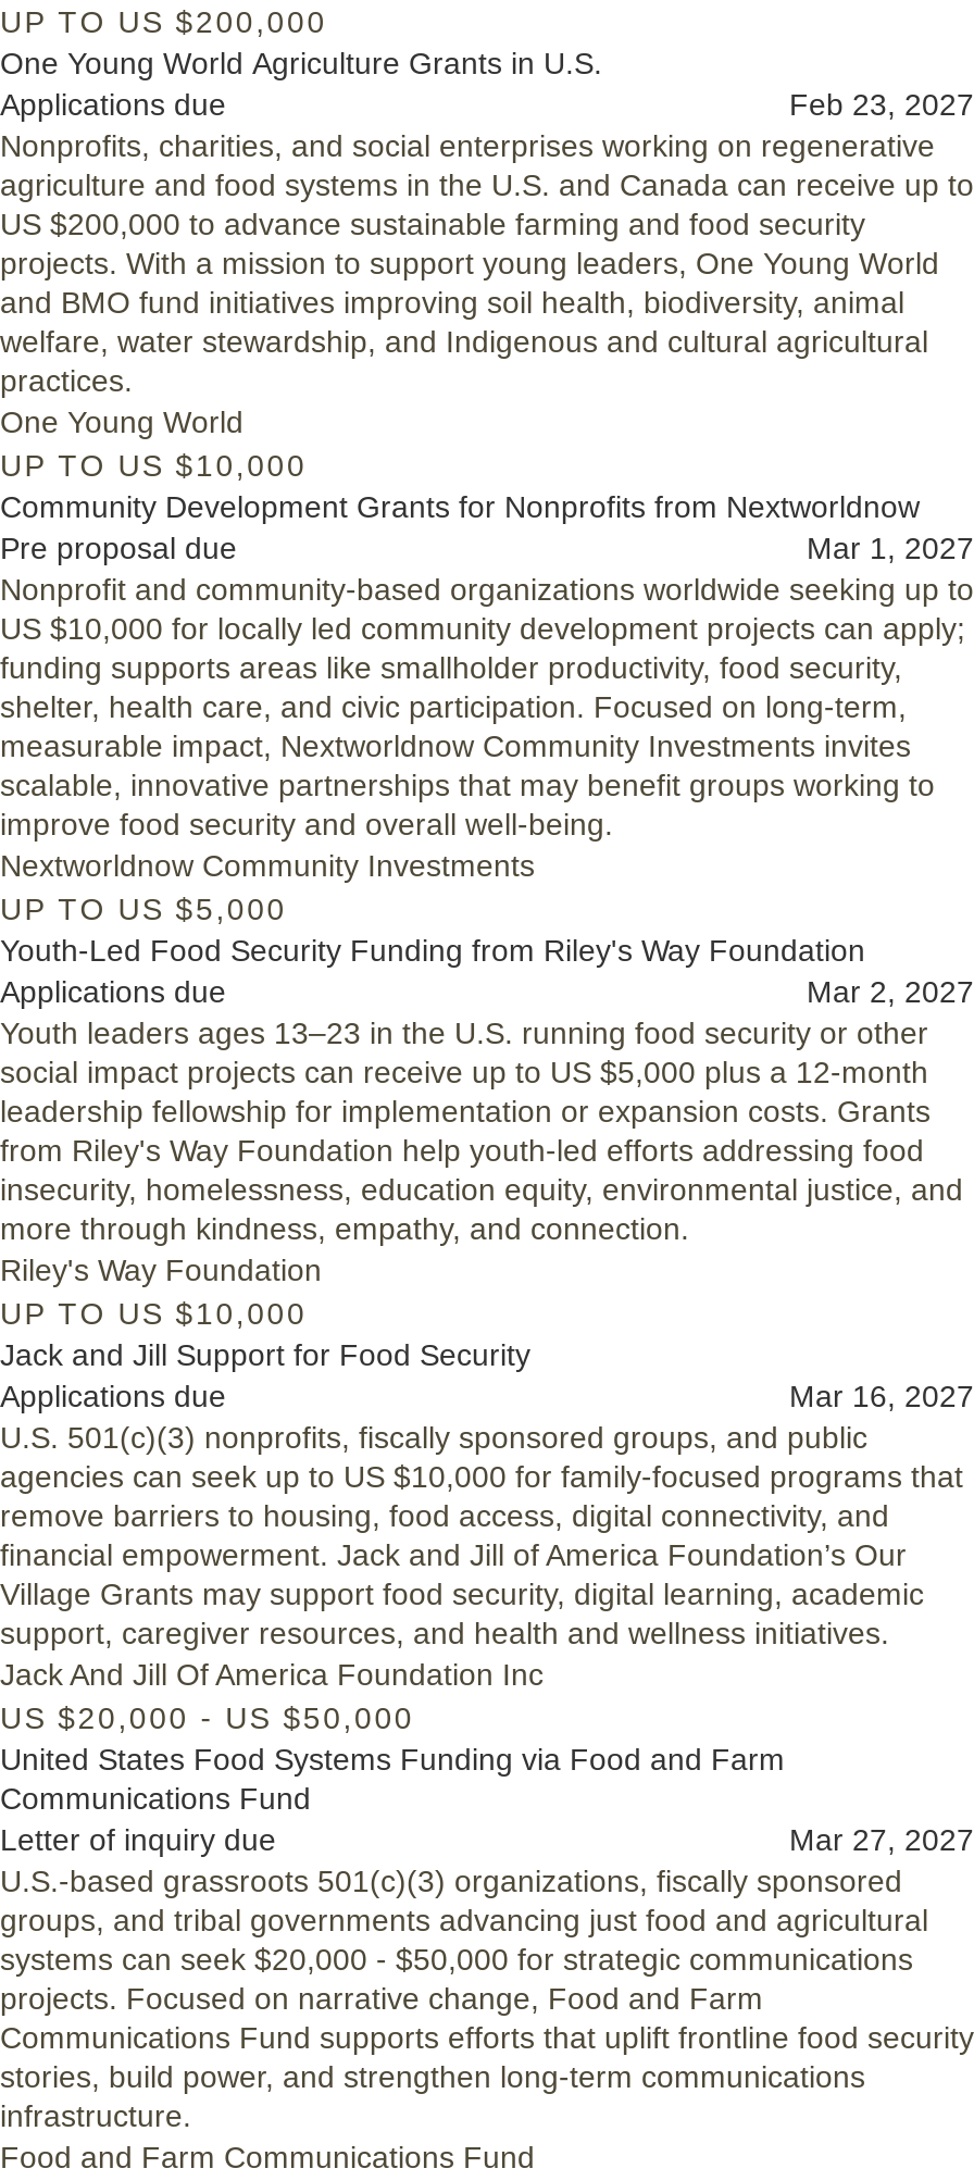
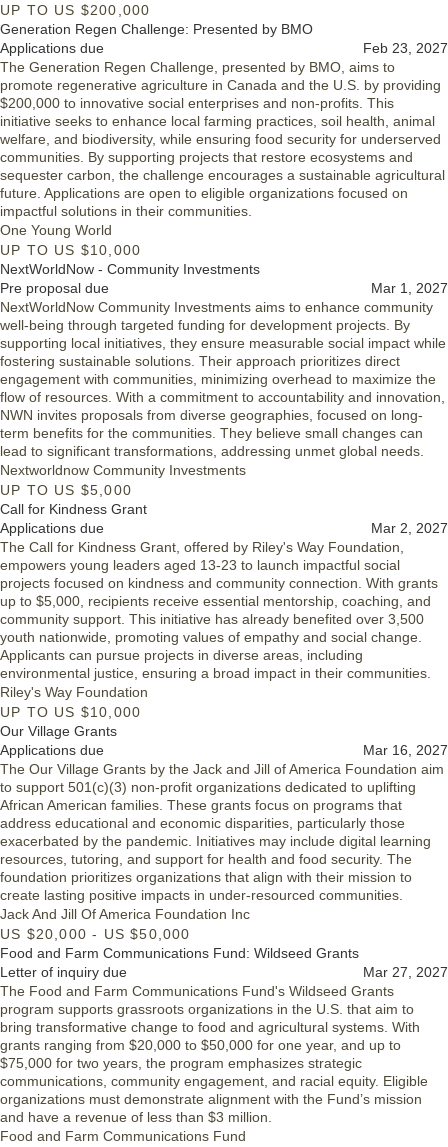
[0,46,602,80] One Young World Agriculture Grants in U.S. -> [0,21,313,37] Generation Regen Challenge: Presented by BMO
[0,128,974,398] Nonprofits, charities, and social enterprises working on regenerative | agriculture and food systems in the U.S. and Canada can receive up to | US $200,000 to advance sustainable farming and food security | projects. With a mission to support young leaders, One Young World | and BMO fund initiatives improving soil health, biodiversity, animal | welfare, water stewardship, and Indigenous and cultural agricultural | practices. -> [0,59,445,219] The Generation Regen Challenge, presented by BMO, aims to | promote regenerative agriculture in Canada and the U.S. by providing | $200,000 to innovative social enterprises and non-profits. This | initiative seeks to enhance local farming practices, soil health, animal | welfare, and biodiversity, while ensuring food security for underserved | communities. By supporting projects that restore ecosystems and | sequester carbon, the challenge encourages a sustainable agricultural | future. Applications are open to eligible organizations focused on | impactful solutions in their communities.
[0,489,920,524] Community Development Grants for Nonprofits from Nextworldnow -> [0,261,260,277] NextWorldNow - Community Investments
[0,572,974,842] Nonprofit and community-based organizations worldwide seeking up to | US $10,000 for locally led community development projects can apply; | funding supports areas like smallholder productivity, food security, | shelter, health care, and civic participation. Focused on long-term, | measurable impact, Nextworldnow Community Investments invites | scalable, innovative partnerships that may benefit groups working to | improve food security and overall well-being. -> [0,299,446,459] NextWorldNow Community Investments aims to enhance community | well-being through targeted funding for development projects. By | supporting local initiatives, they ensure measurable social impact while | fostering sustainable solutions. Their approach prioritizes direct | engagement with communities, minimizing overhead to maximize the | flow of resources. With a commitment to accountability and innovation, | NWN invites proposals from diverse geographies, focused on long- | term benefits for the communities. They believe small changes can | lead to significant transformations, addressing unmet global needs.
[0,933,865,968] Youth-Led Food Security Funding from Riley's Way Foundation -> [0,501,147,517] Call for Kindness Grant
[0,1015,963,1246] Youth leaders ages 13–23 in the U.S. running food security or other | social impact projects can receive up to US $5,000 plus a 12‑month | leadership fellowship for implementation or expansion costs. Grants | from Riley's Way Foundation help youth-led efforts addressing food | insecurity, homelessness, education equity, environmental justice, and | more through kindness, empathy, and connection. -> [0,539,438,681] The Call for Kindness Grant, offered by Riley's Way Foundation, | empowers young leaders aged 13-23 to launch impactful social | projects focused on kindness and community connection. With grants | up to $5,000, recipients receive essential mentorship, coaching, and | community support. This initiative has already benefited over 3,500 | youth nationwide, promoting values of empathy and social change. | Applicants can pursue projects in diverse areas, including | environmental justice, ensuring a broad impact in their communities.
[0,1337,530,1372] Jack and Jill Support for Food Security -> [0,723,117,739] Our Village Grants
[0,1420,963,1650] U.S. 501(c)(3) nonprofits, fiscally sponsored groups, and public | agencies can seek up to US $10,000 for family-focused programs that | remove barriers to housing, food access, digital connectivity, and | financial empowerment. Jack and Jill of America Foundation’s Our | Village Grants may support food security, digital learning, academic | support, caregiver resources, and health and wellness initiatives. -> [0,761,444,903] The Our Village Grants by the Jack and Jill of America Foundation aim | to support 501(c)(3) non-profit organizations dedicated to uplifting | African American families. These grants focus on programs that | address educational and economic disparities, particularly those | exacerbated by the pandemic. Initiatives may include digital learning | resources, tutoring, and support for health and food security. The | foundation prioritizes organizations that align with their mission to | create lasting positive impacts in under-resourced communities.
[0,1742,785,1816] United States Food Systems Funding via Food and Farm | Communications Fund -> [0,945,359,961] Food and Farm Communications Fund: Wildseed Grants
[0,1864,974,2133] U.S.-based grassroots 501(c)(3) organizations, fiscally sponsored | groups, and tribal governments advancing just food and agricultural | systems can seek $20,000 - $50,000 for strategic communications | projects. Focused on narrative change, Food and Farm | Communications Fund supports efforts that uplift frontline food security | stories, build power, and strengthen long-term communications | infrastructure. -> [0,983,428,1125] The Food and Farm Communications Fund's Wildseed Grants | program supports grassroots organizations in the U.S. that aim to | bring transformative change to food and agricultural systems. With | grants ranging from $20,000 to $50,000 for one year, and up to | $75,000 for two years, the program emphasizes strategic | communications, community engagement, and racial equity. Eligible | organizations must demonstrate alignment with the Fund’s mission | and have a revenue of less than $3 million.

